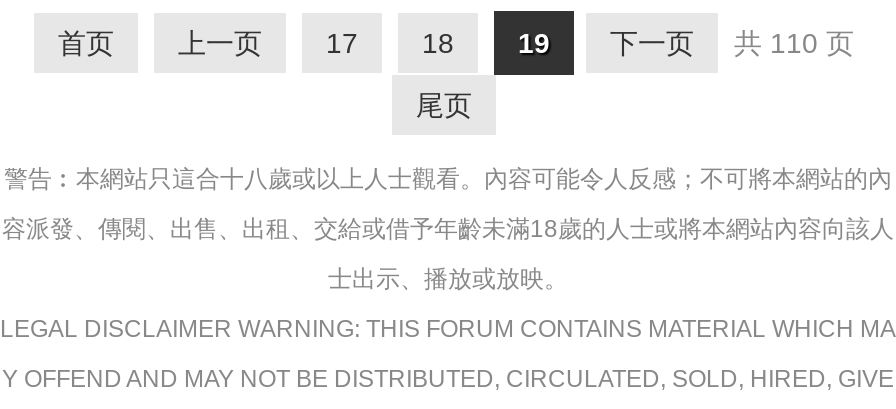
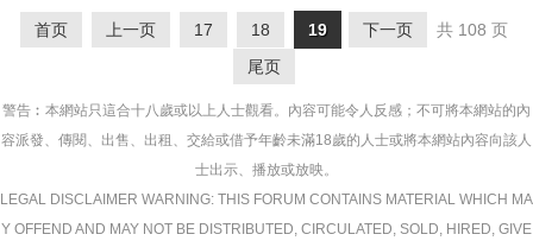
[58,27,862,59] 首页 上一页 17 18 19 下一页 共 110 页 -> [35,20,513,39] 首页 上一页 17 18 19 下一页 共 108 页

